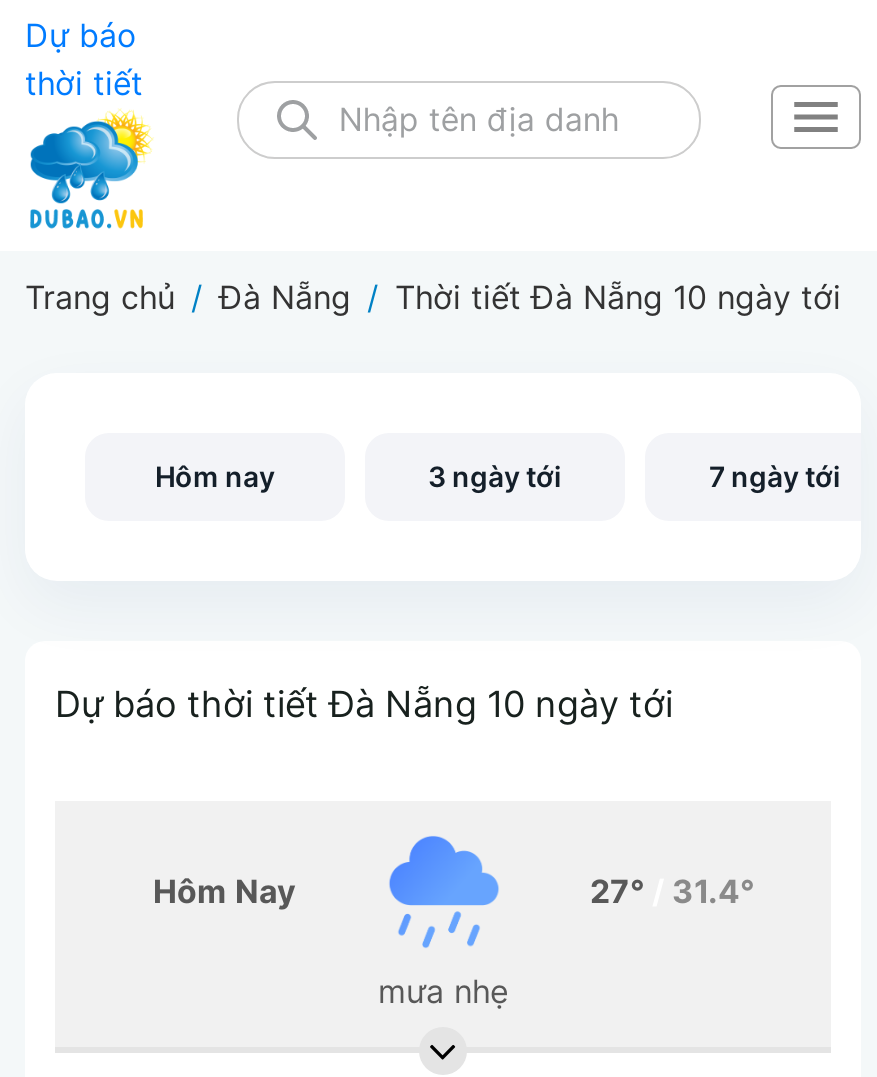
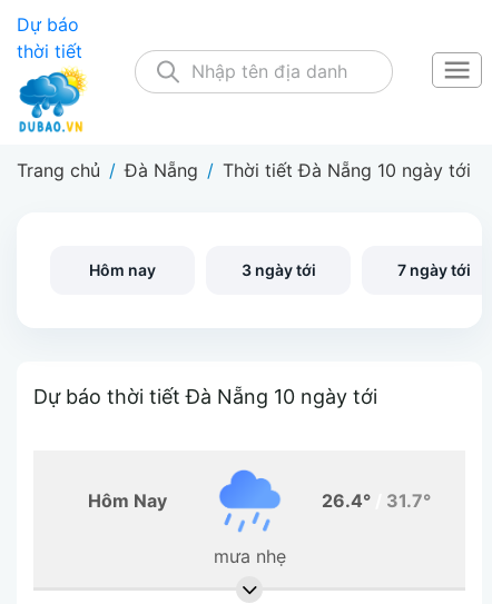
[590,871,754,911] 27° / 31.4° -> [322,489,431,511] 26.4° / 31.7°

